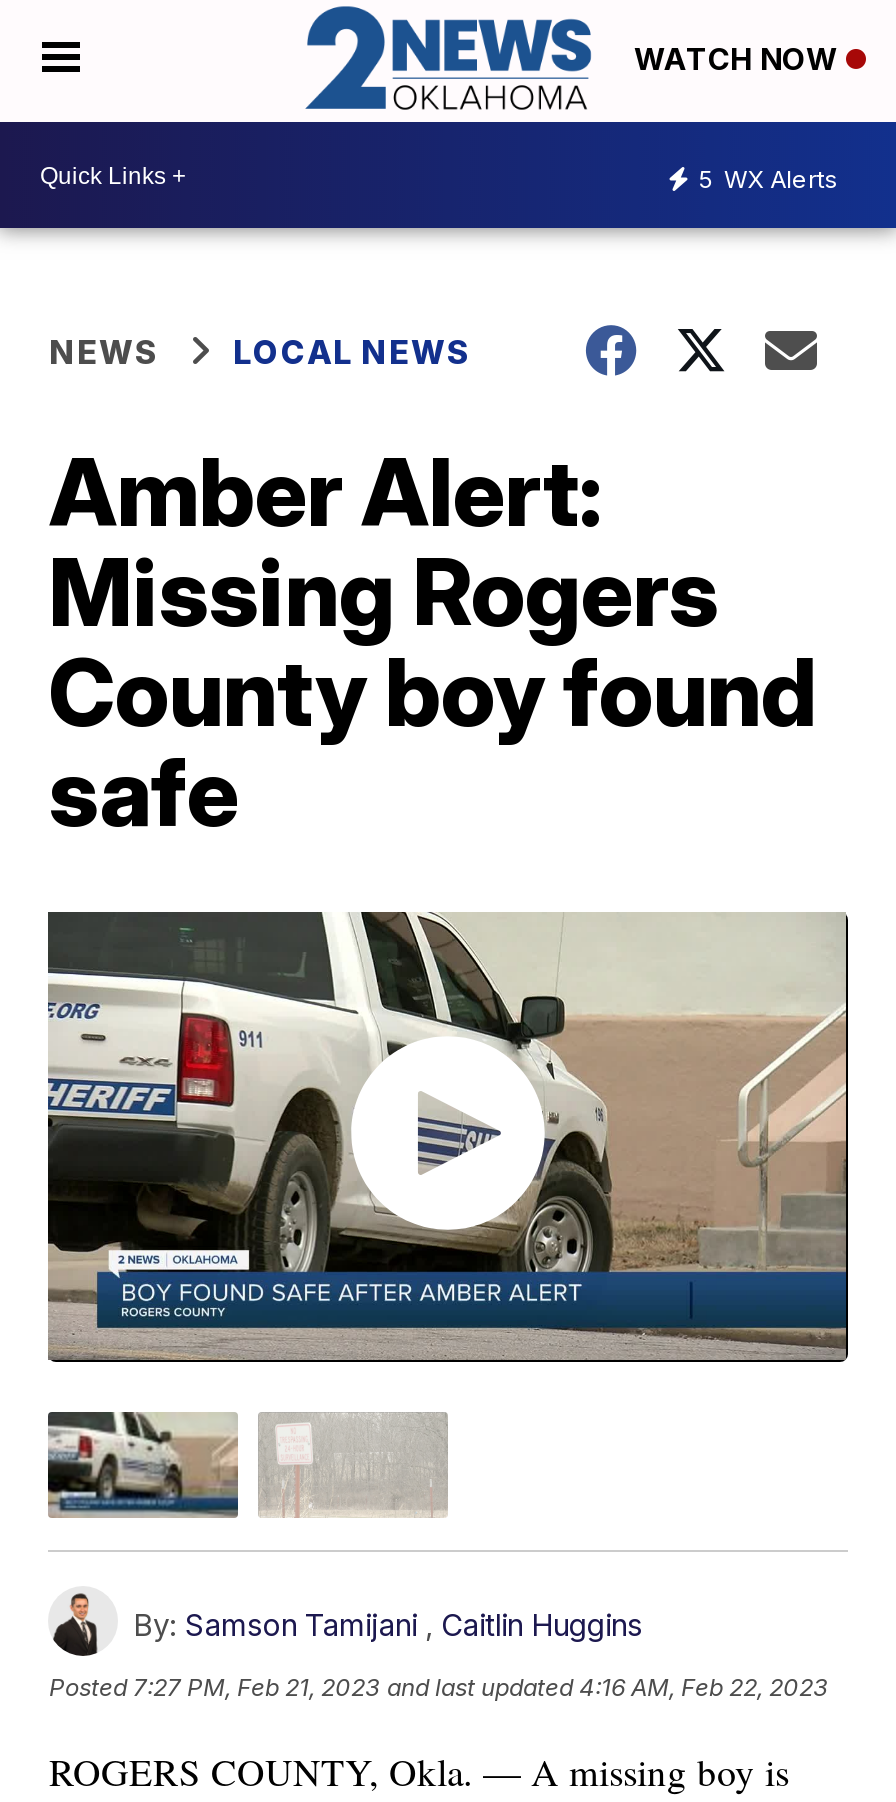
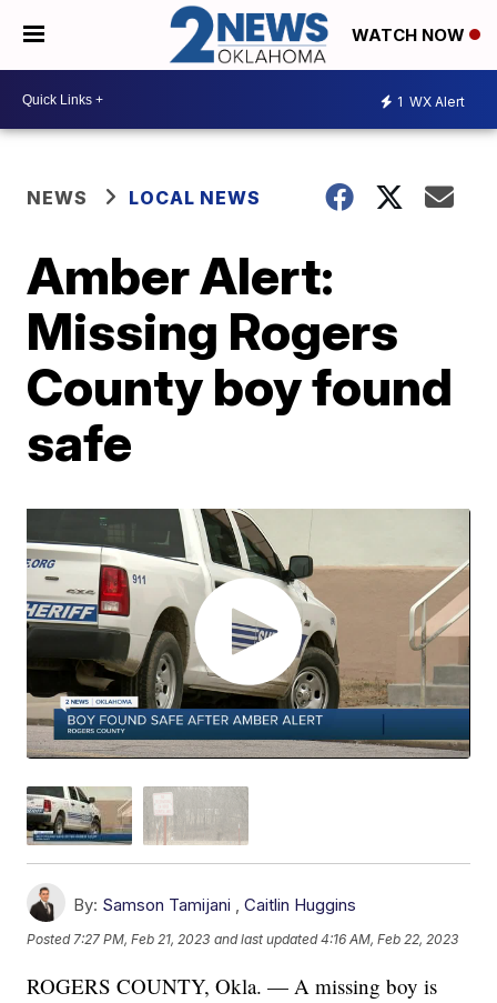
[698,163,838,193] 5 WX Alerts -> [397,93,465,110] 1 WX Alert

